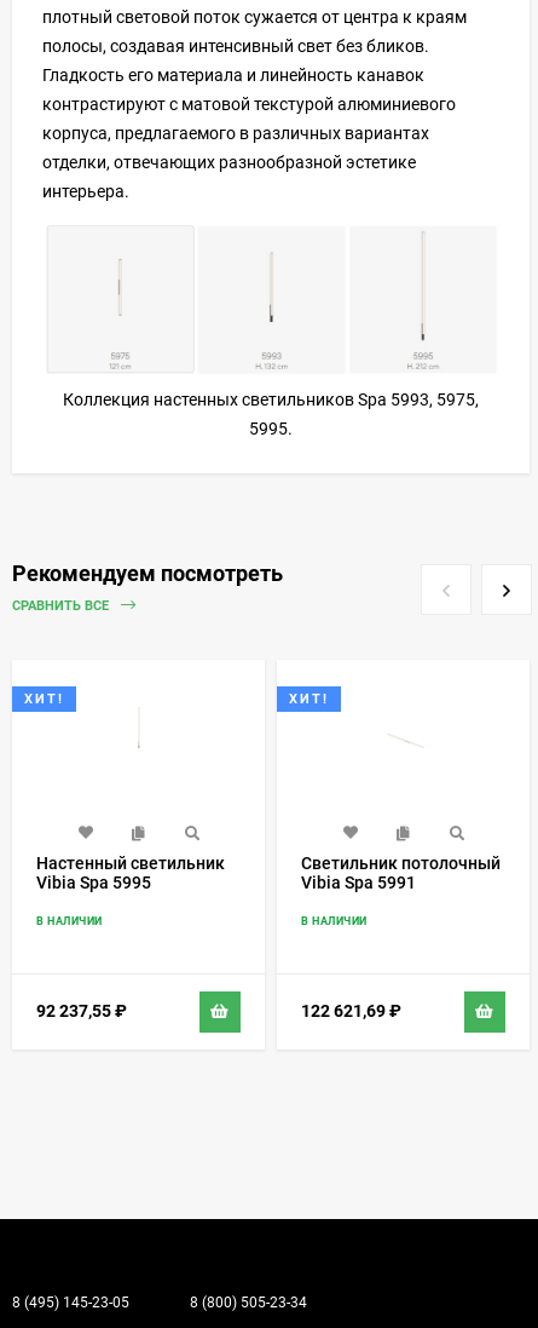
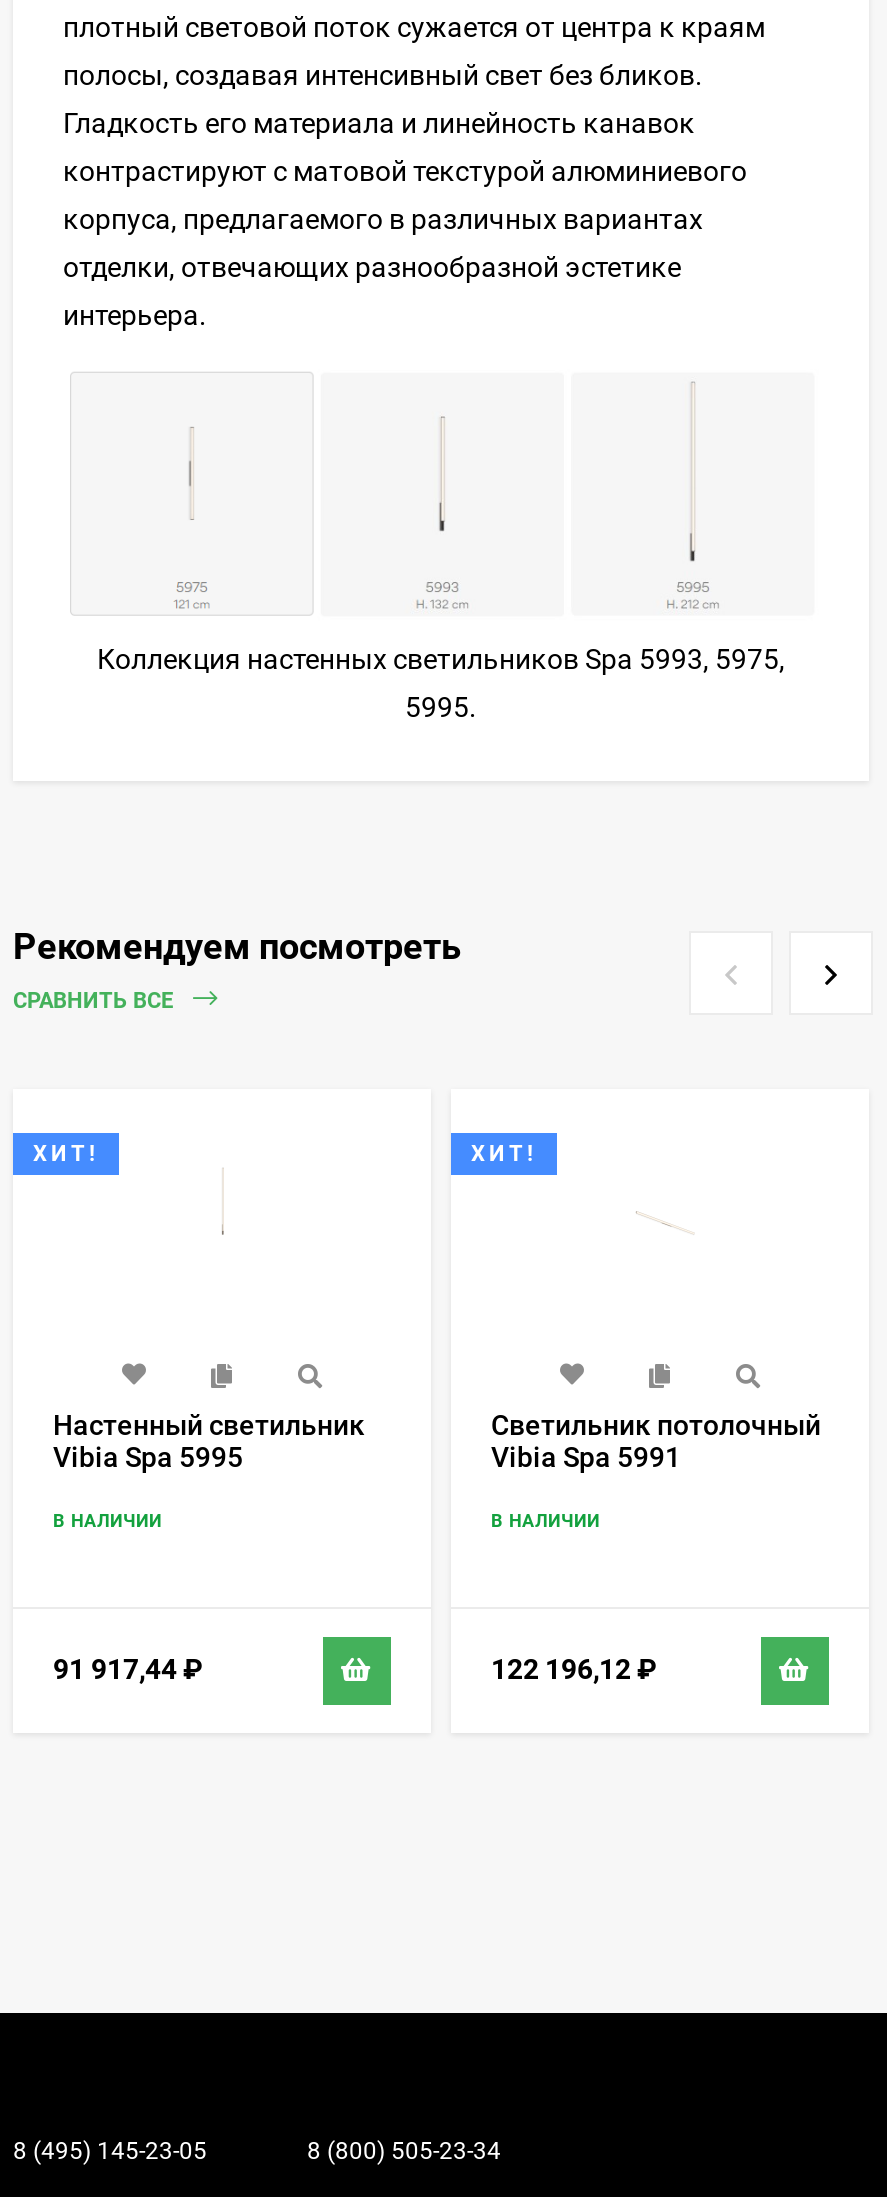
[36,1001,127,1021] 92 237,55 ₽ -> [53,1653,203,1685] 91 917,44 ₽
[301,1001,401,1021] 122 621,69 ₽ -> [491,1653,657,1685] 122 196,12 ₽

